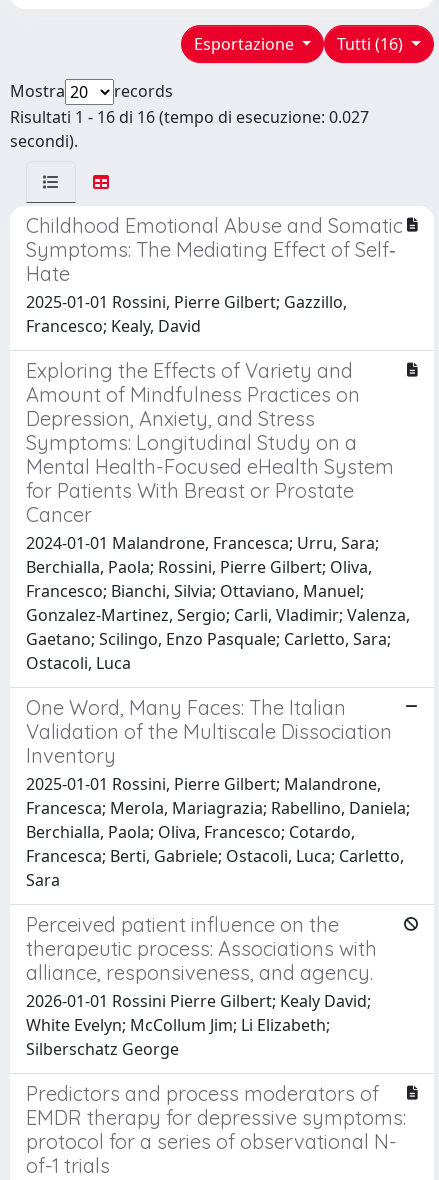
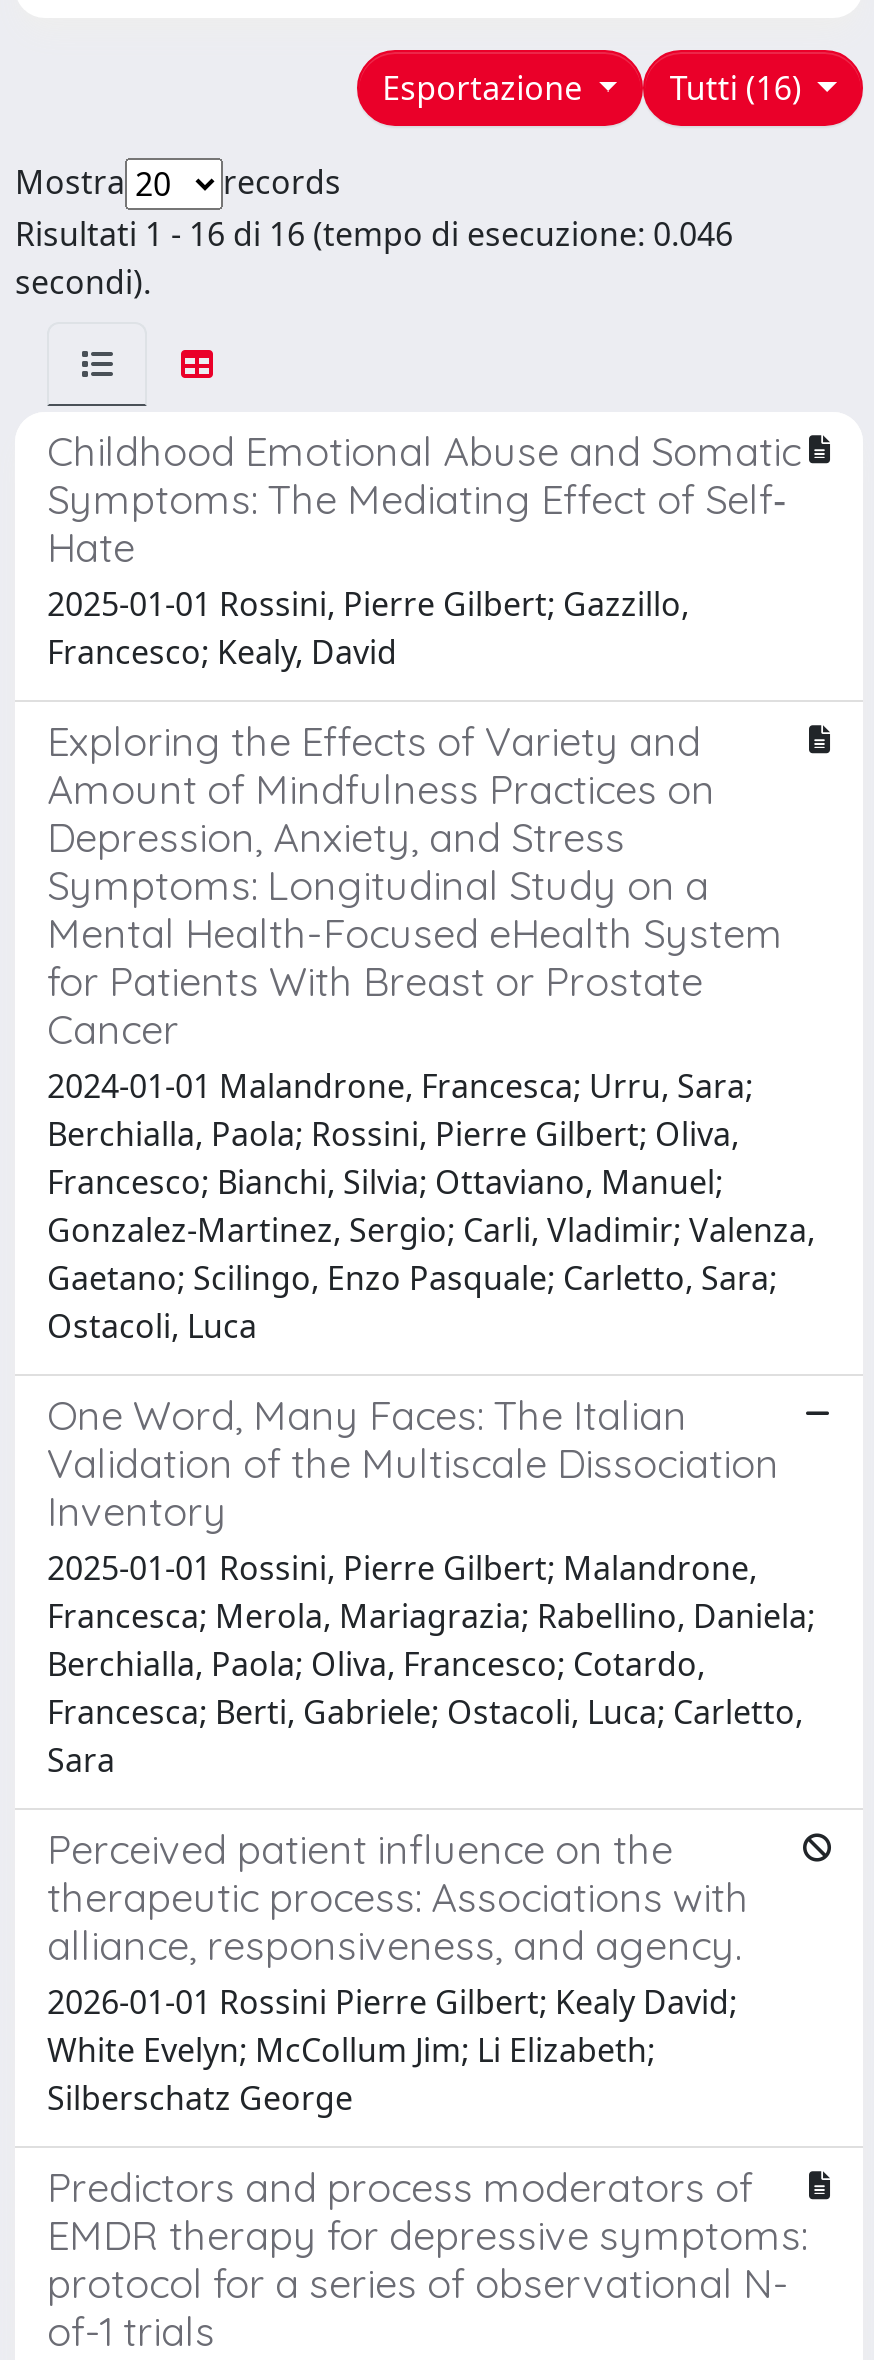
[10,106,369,128] Risultati 1 - 16 di 16 (tempo di esecuzione: 0.027 -> [15,212,733,256] Risultati 1 - 16 di 16 (tempo di esecuzione: 0.046

